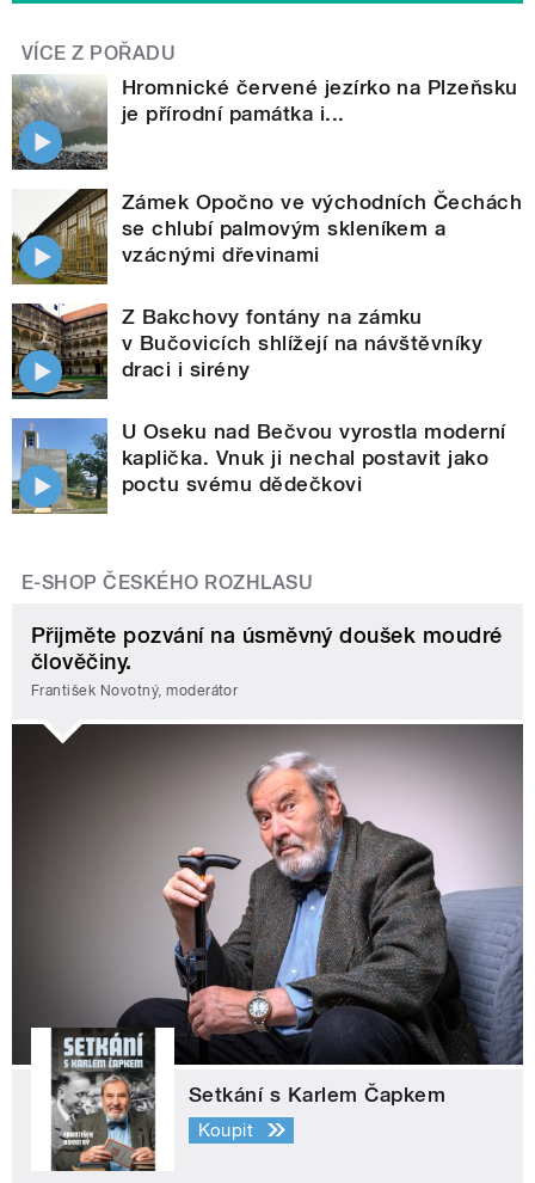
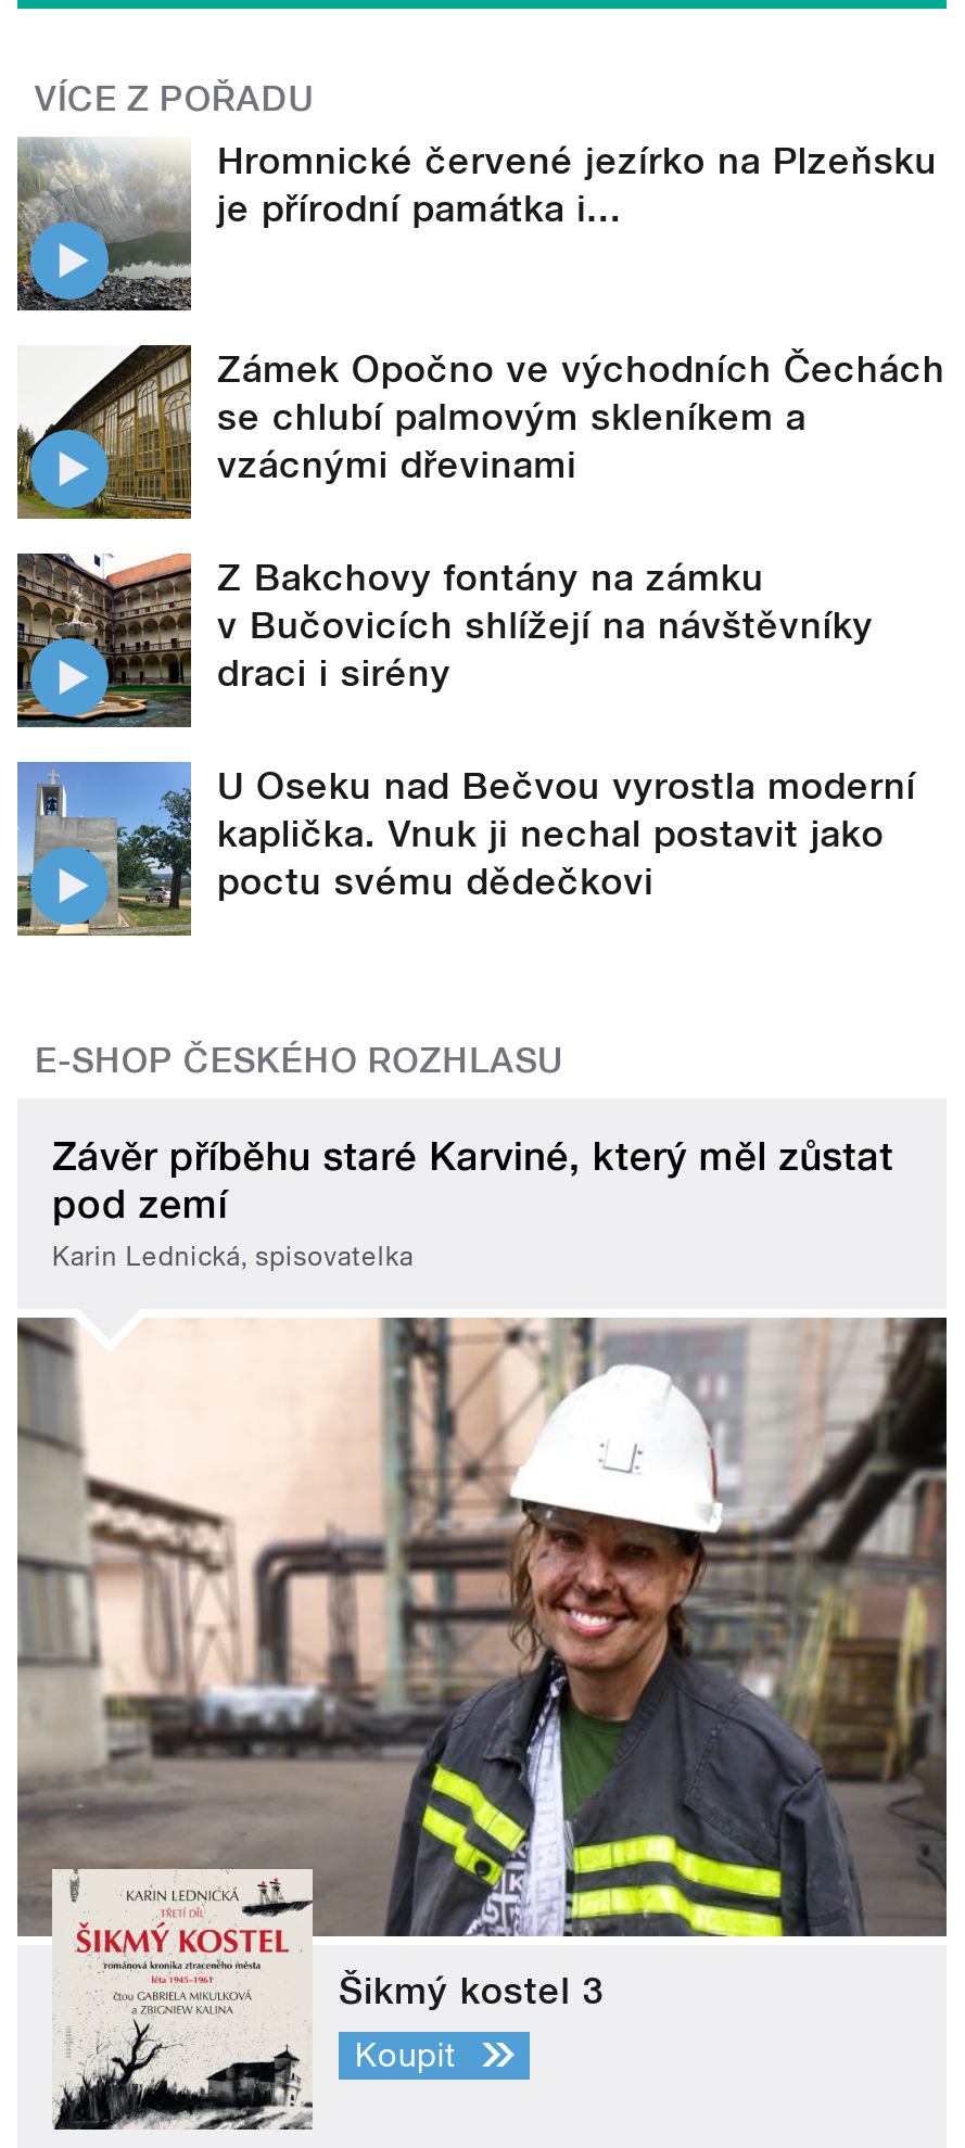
[31,623,502,699] Přijměte pozvání na úsměvný doušek moudré | člověčiny. | František Novotný, moderátor -> [52,1133,894,1271] Závěr příběhu staré Karviné, který měl zůstat | pod zemí | Karin Lednická, spisovatelka
[11,723,524,1172] [image] | Setkání s Karlem Čapkem -> [15,1318,949,2132] [image] | Šikmý kostel 3

